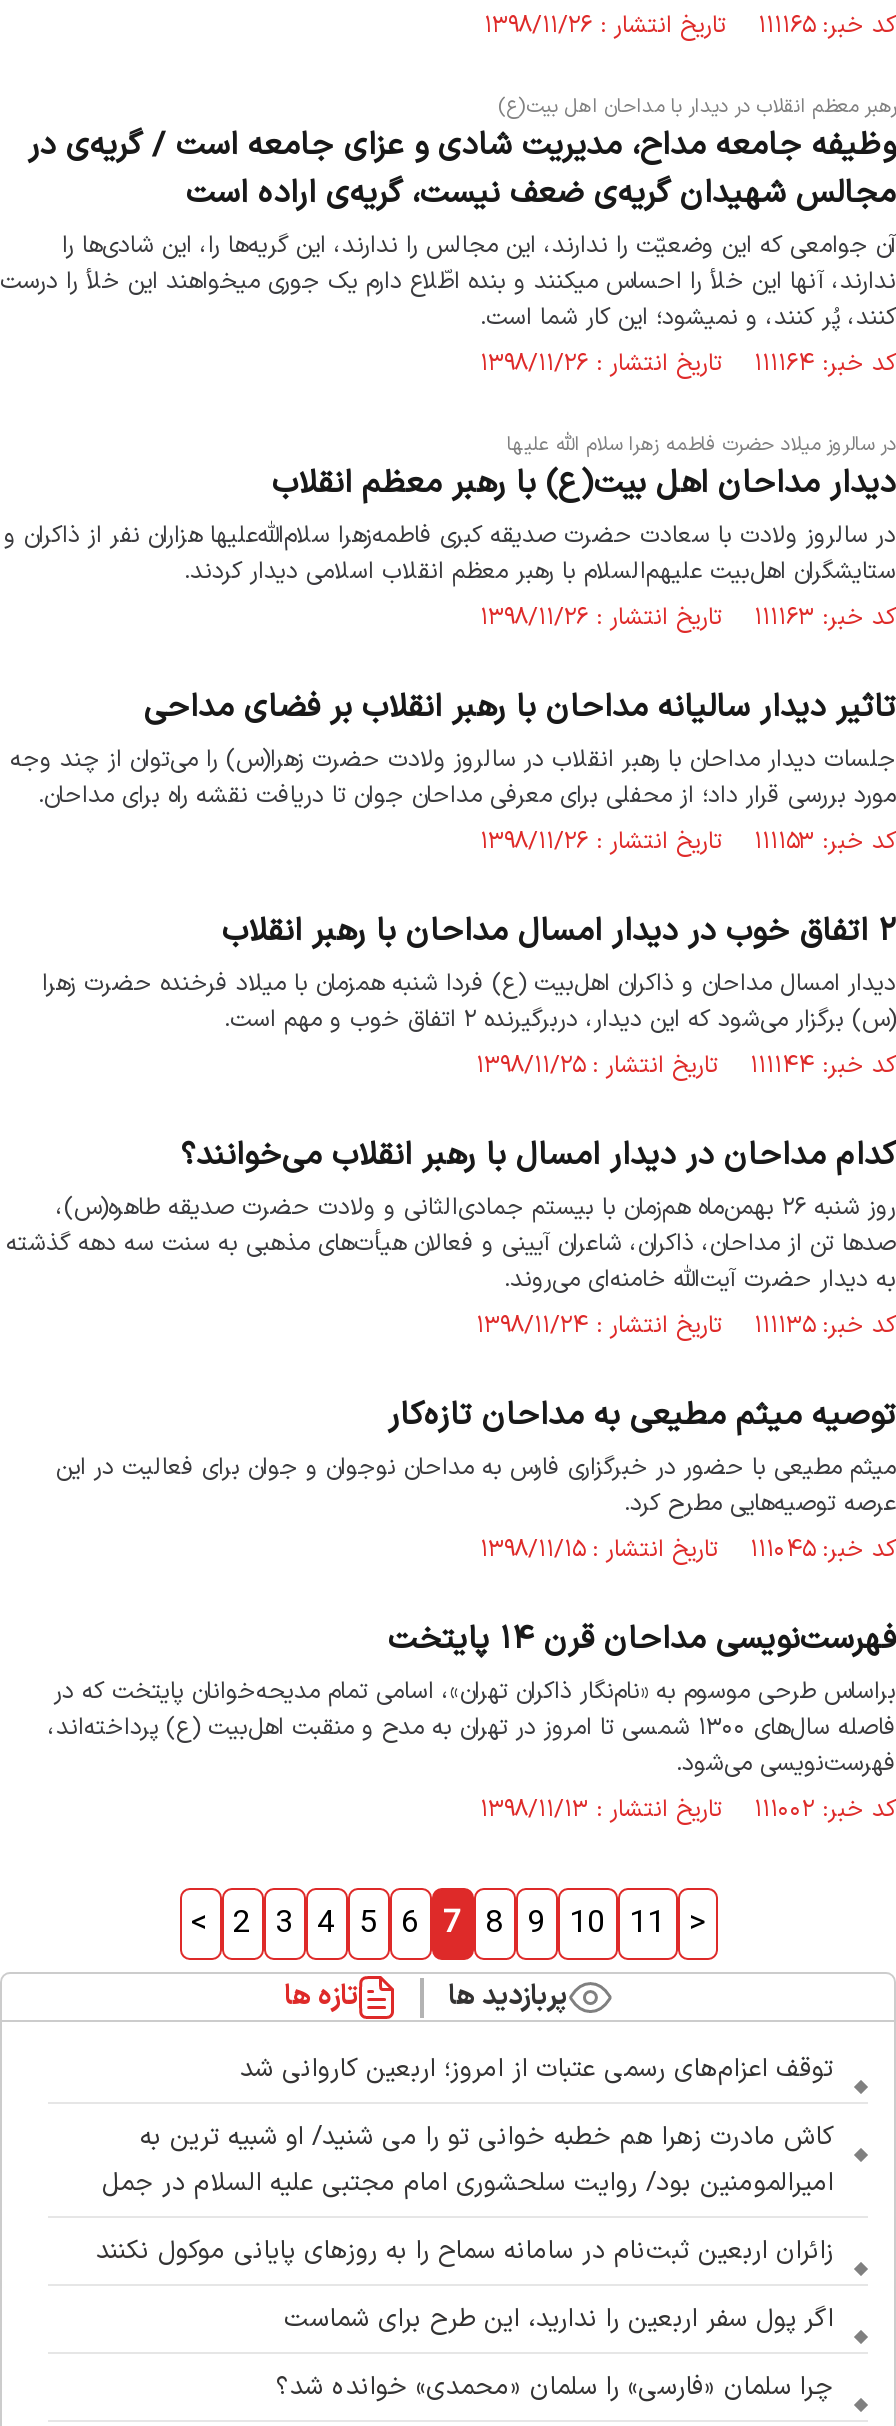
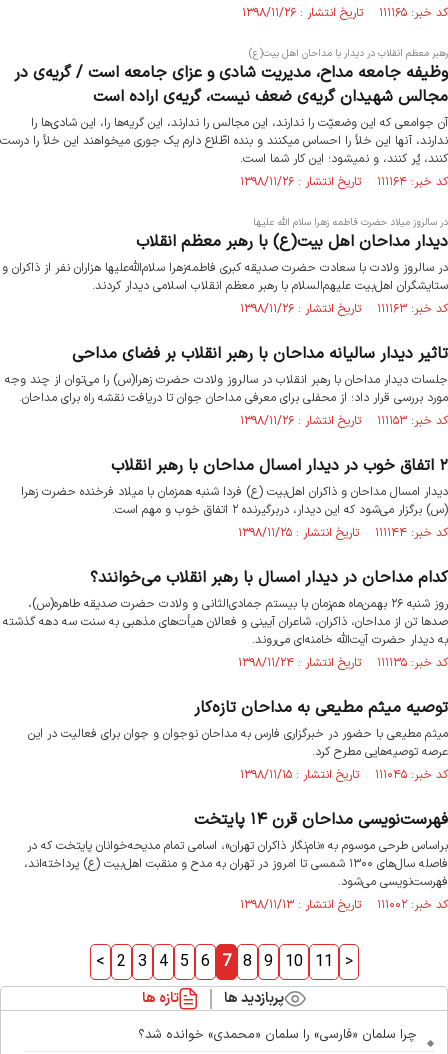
[96,2050,834,2340] توقف اعزام‌‌های رسمی عتبات از امروز؛ اربعین کاروانی شد | کاش مادرت زهرا هم خطبه خوانی تو را می شنید/ او شبیه ترین به | امیرالمومنین بود/ روایت سلحشوری امام مجتبی علیه السلام در جمل | زائران اربعین ثبت‌نام در سامانه سماح را به روزهای پایانی موکول نکنند | اگر پول سفر اربعین را ندارید، این طرح برای شماست -> none

